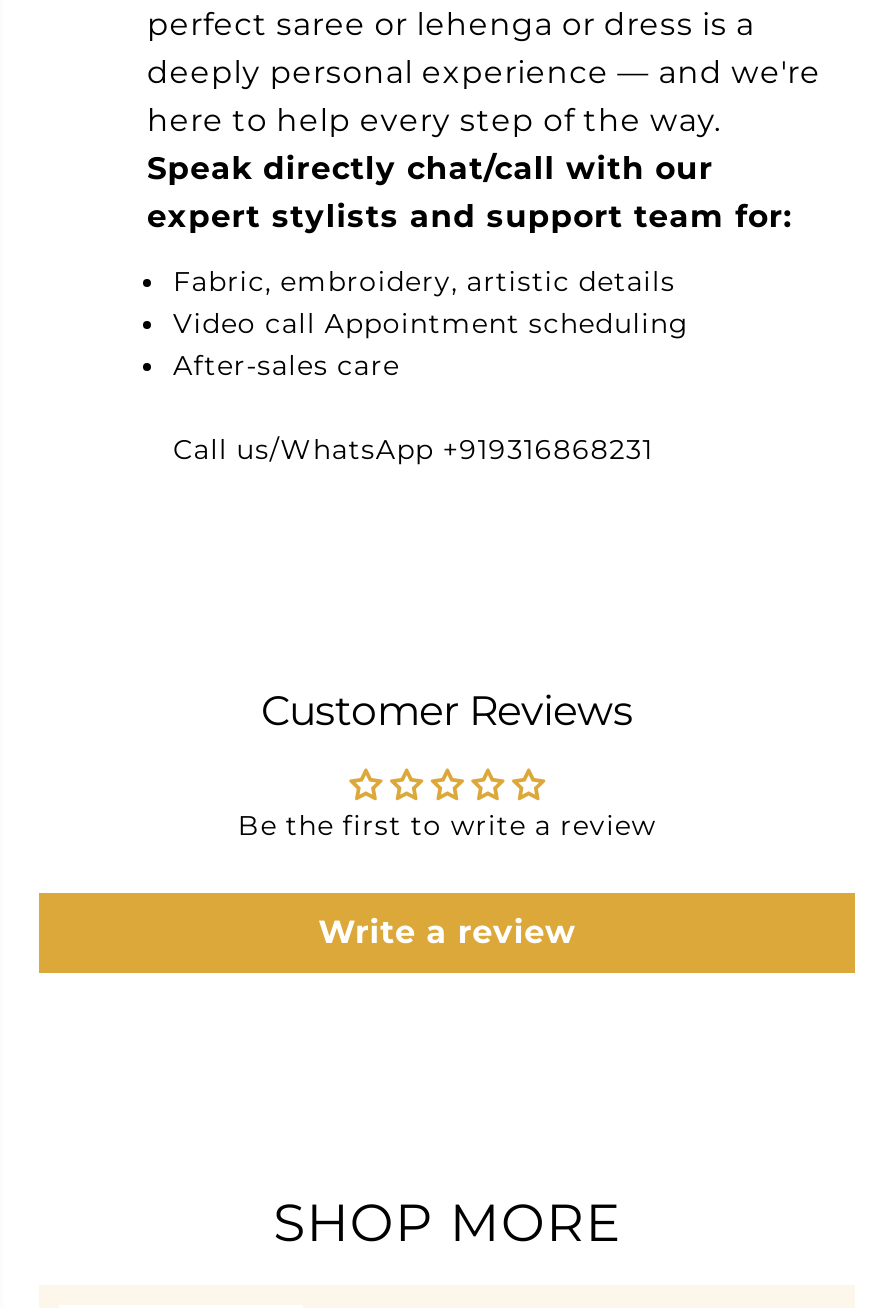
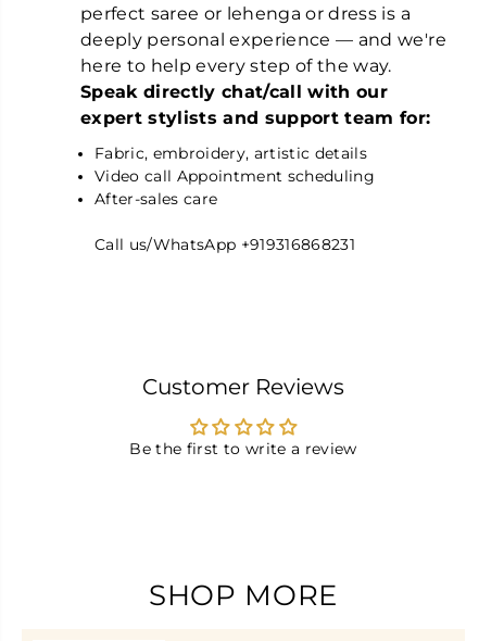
[318,913,576,951] Write a review -> none

